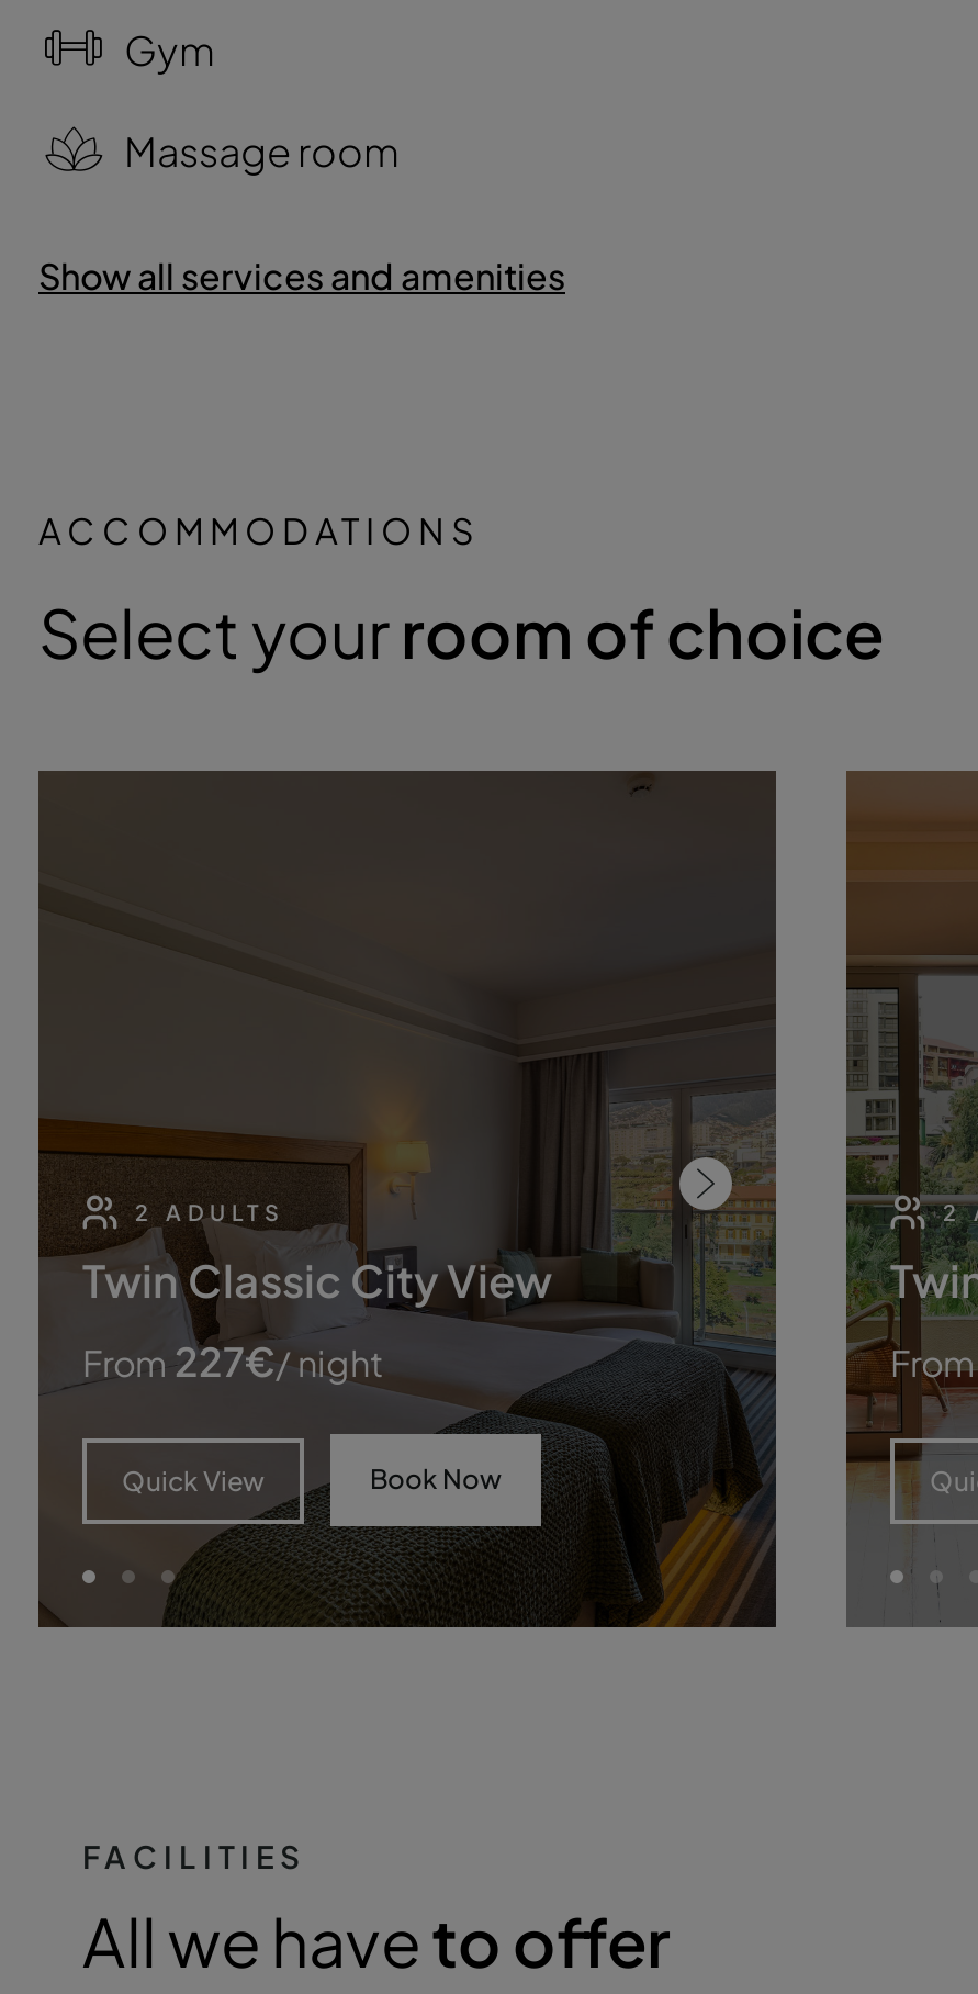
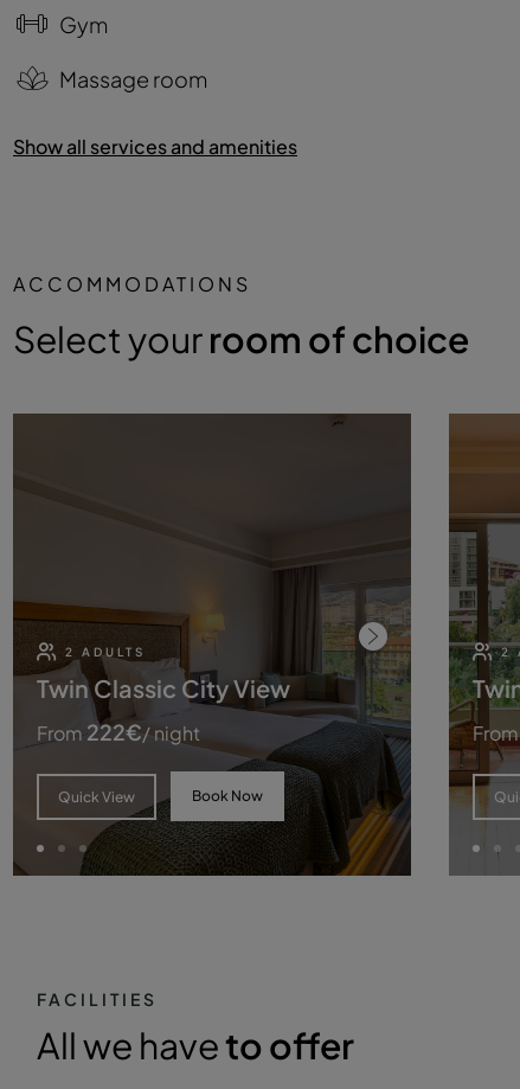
[82,1335,383,1386] From 227€/ night -> [37,718,200,745] From 222€/ night

